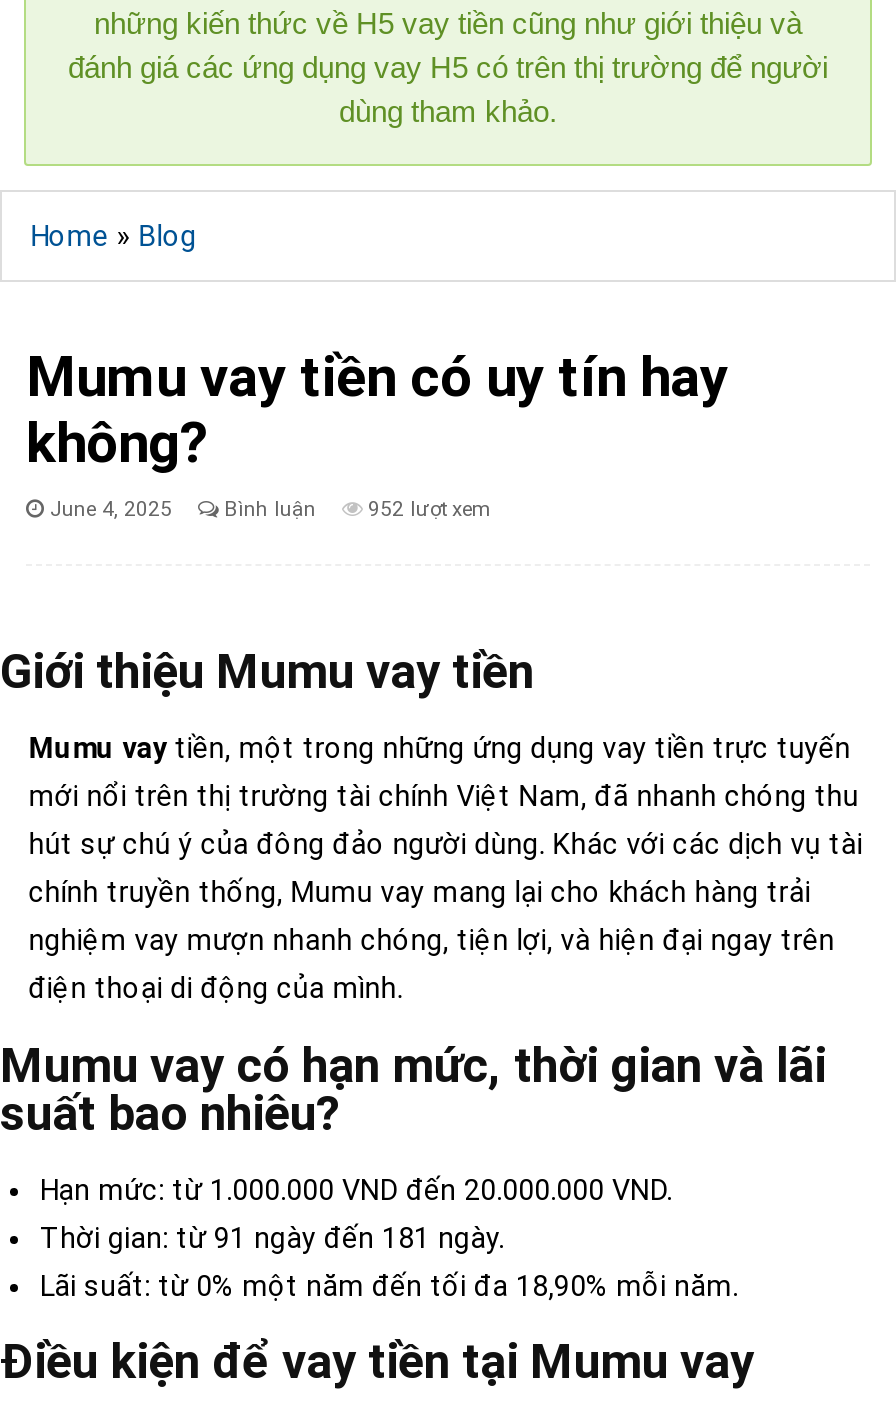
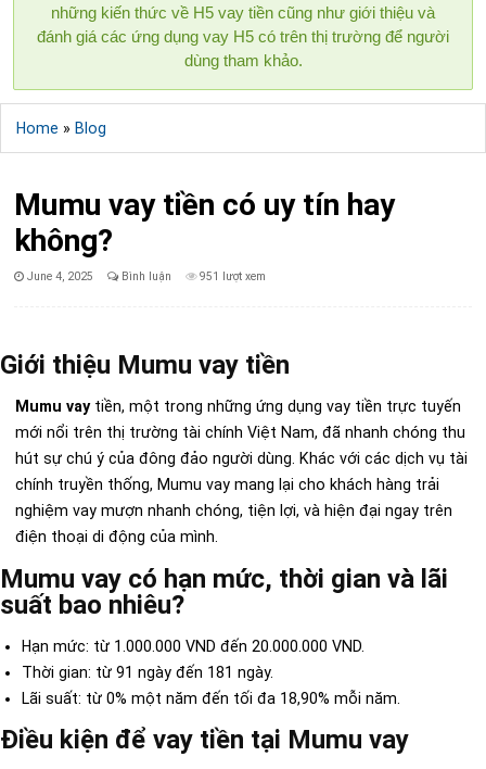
[362,496,490,522] 952 lượt xem -> [196,270,266,284] 951 lượt xem

